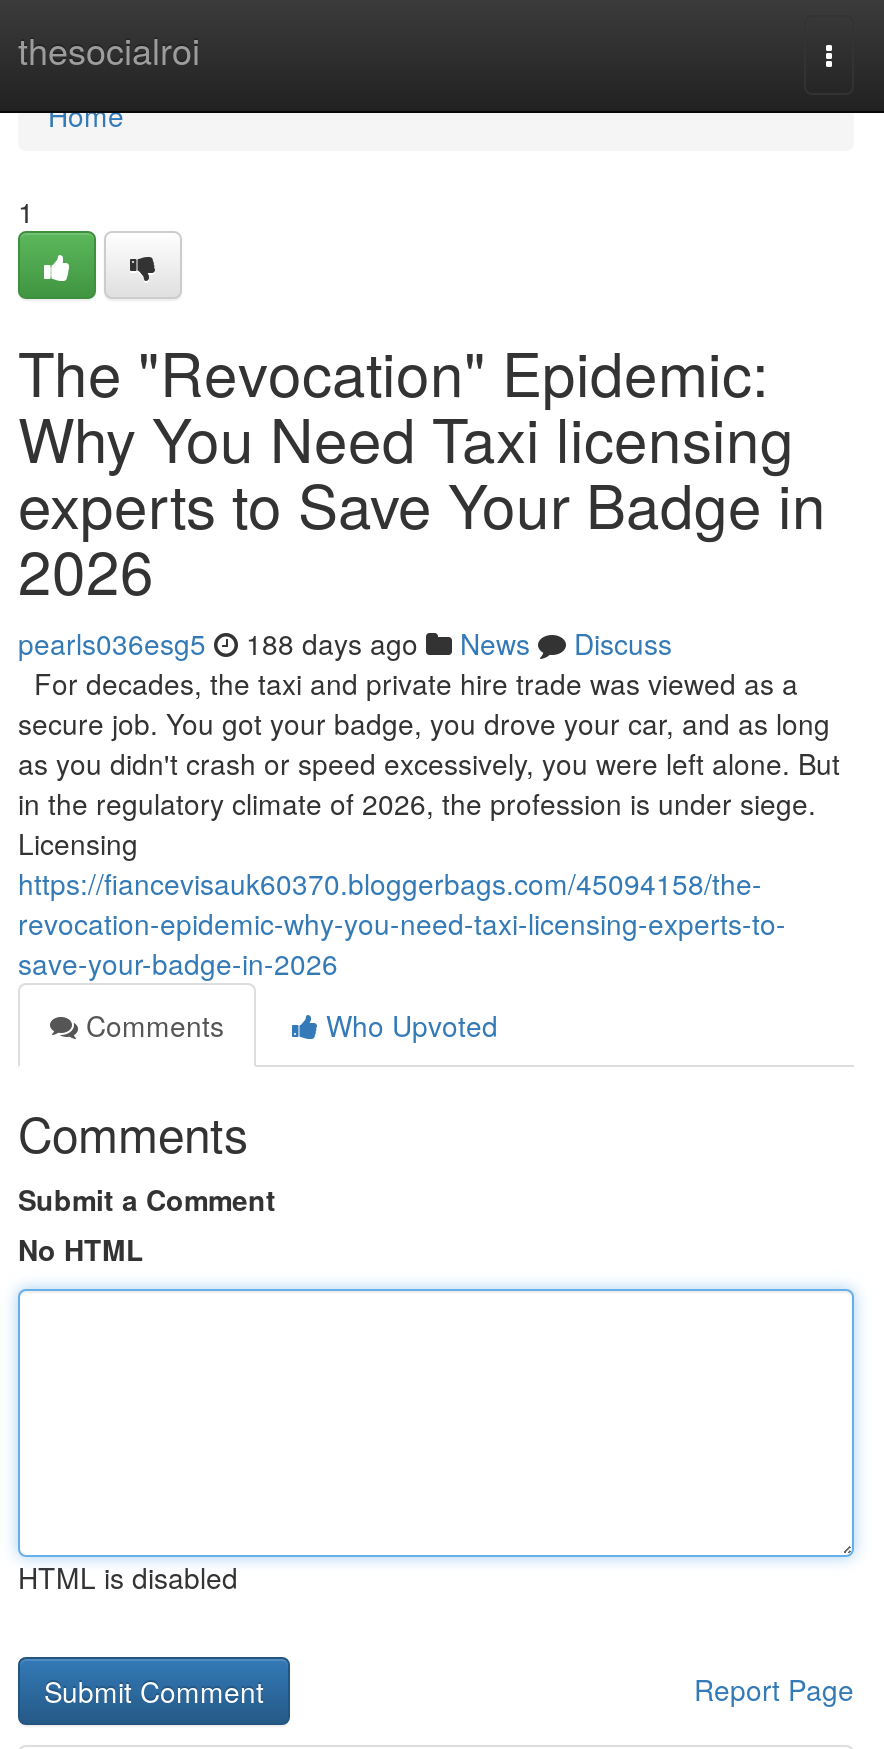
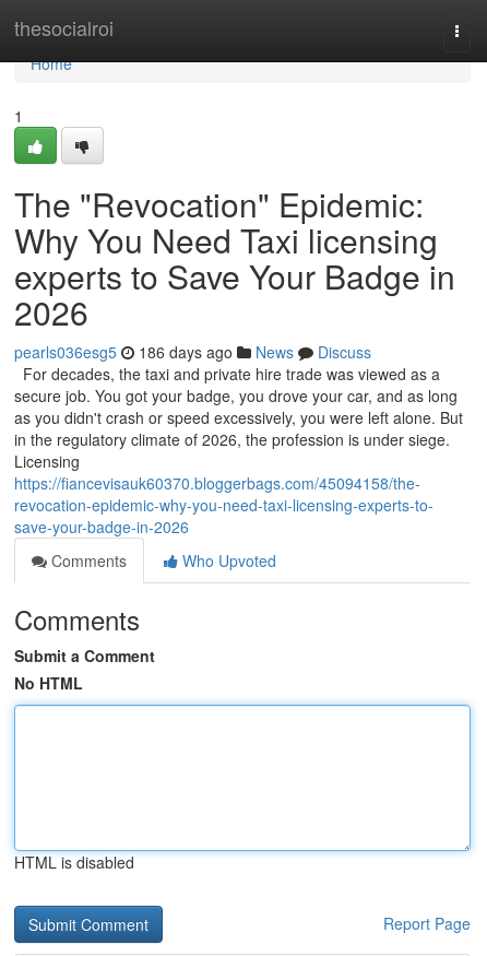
[18,623,672,663] pearls036esg5 188 days ago News Discuss -> [14,341,371,363] pearls036esg5 186 days ago News Discuss

